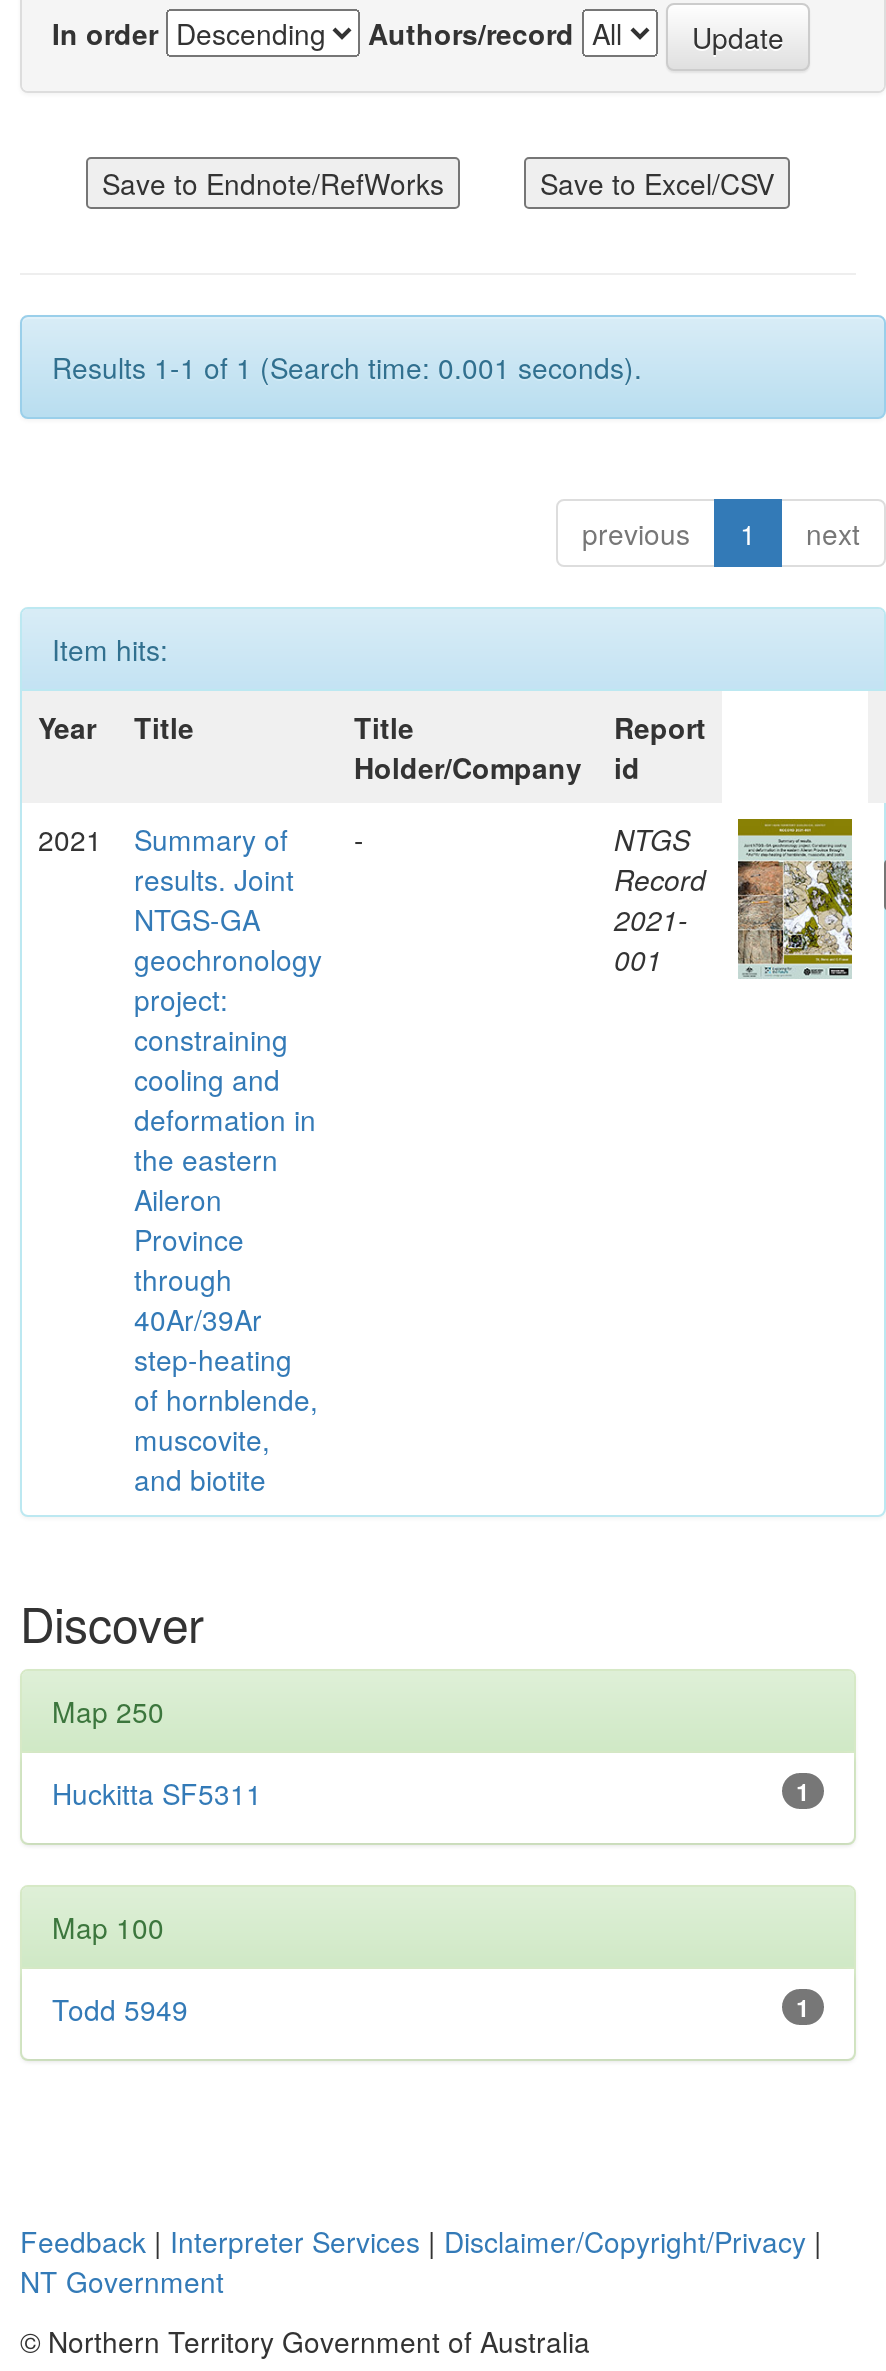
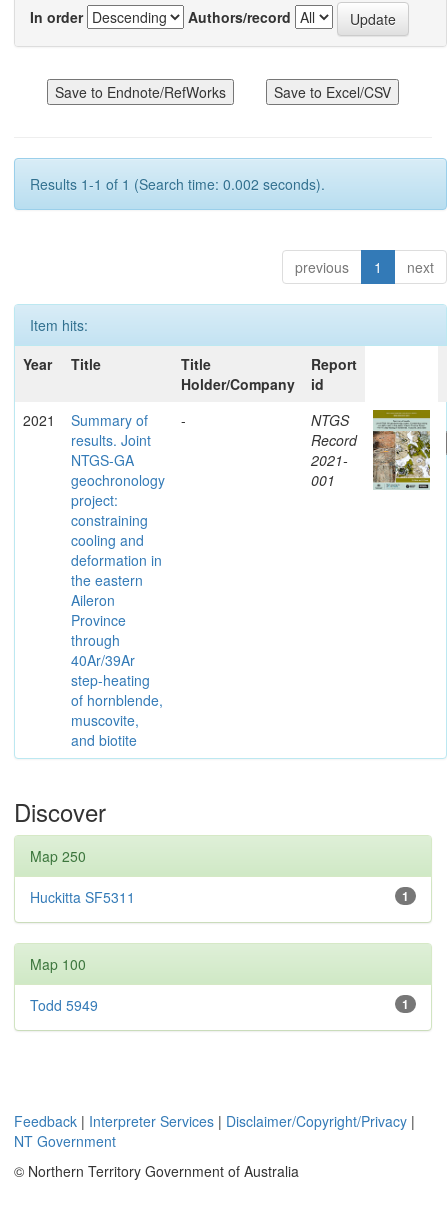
[52,347,642,387] Results 1-1 of 1 (Search time: 0.001 seconds). -> [30,174,325,194] Results 1-1 of 1 (Search time: 0.002 seconds).

